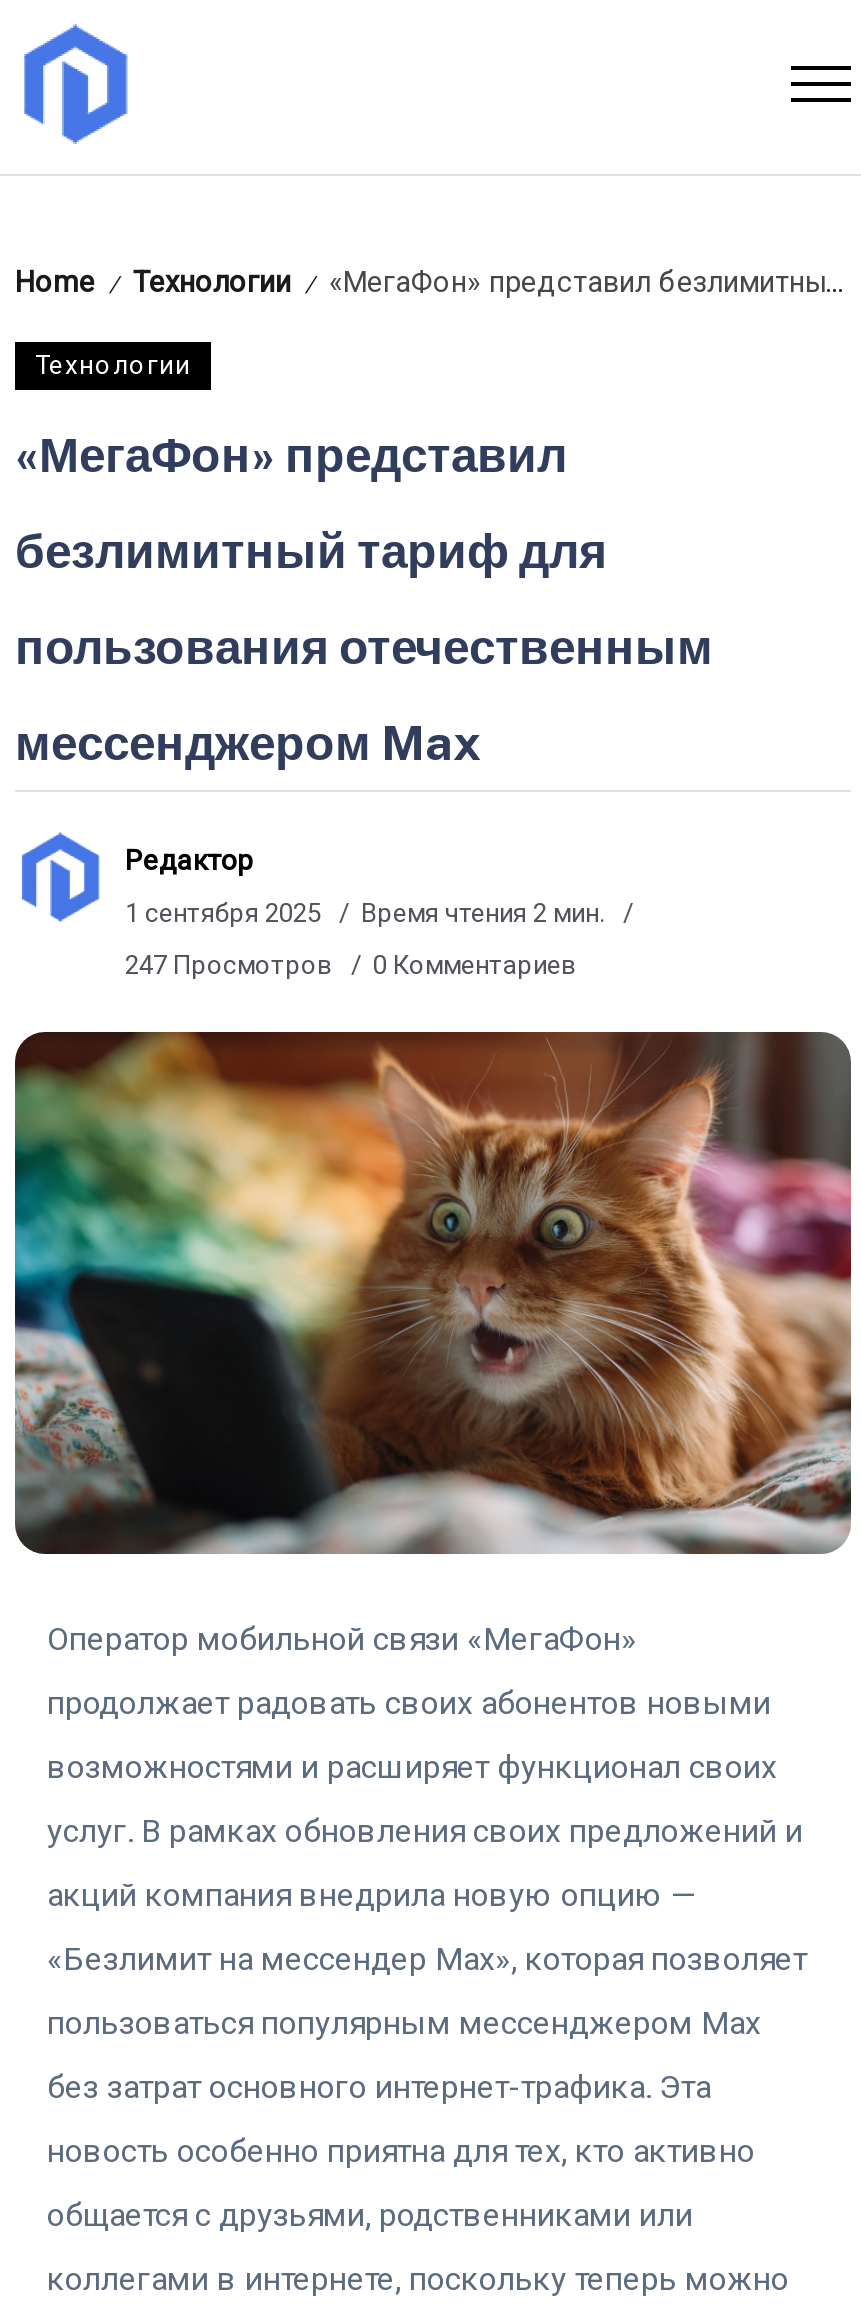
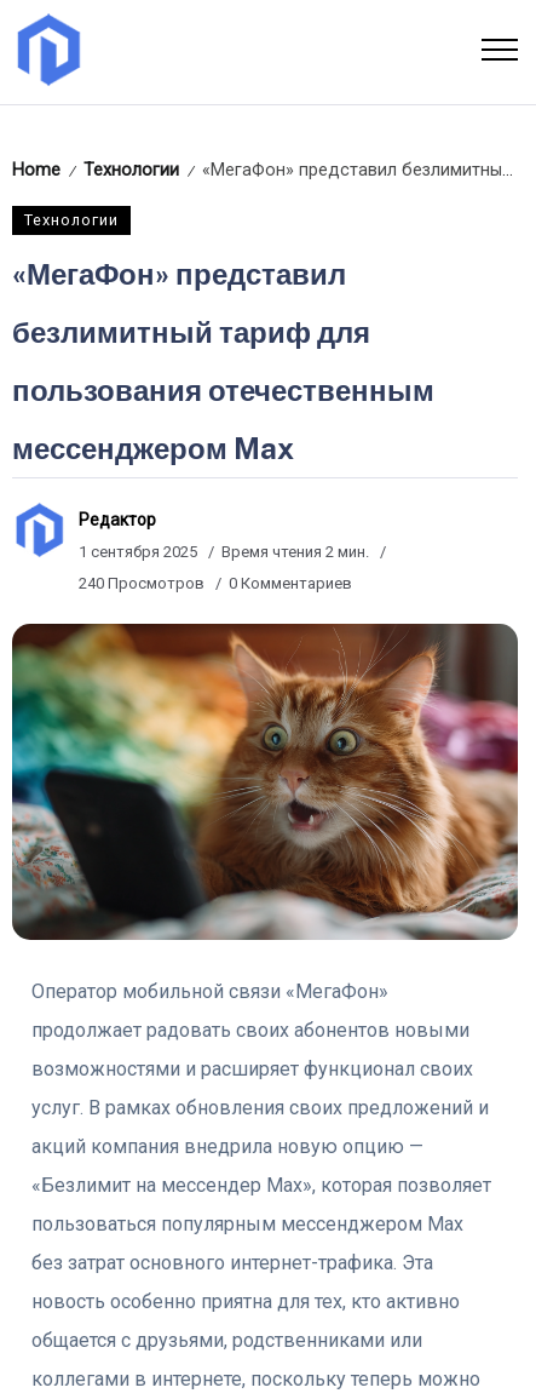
[125,950,577,980] 247 Просмотров 0 Комментариев -> [79,574,352,592] 240 Просмотров 0 Комментариев

